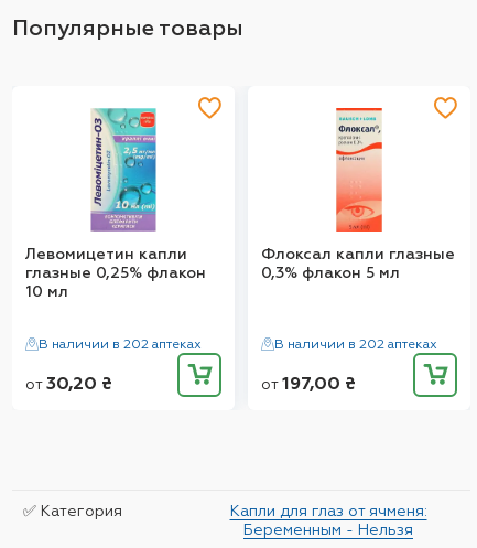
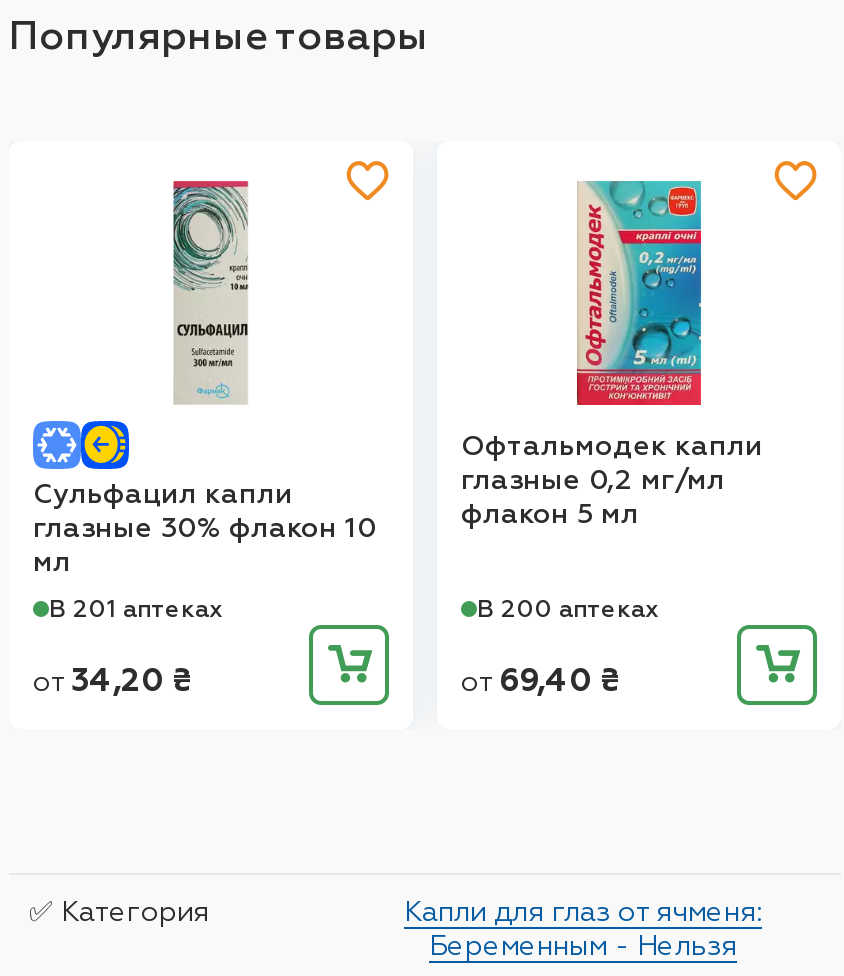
[25,107,206,301] [image] | Левомицетин капли | глазные 0,25% флакон | 10 мл -> [33,179,377,578] [image] | Сульфацил капли | глазные 30% флакон 10 | мл
[261,107,455,282] [image] | Флоксал капли глазные | 0,3% флакон 5 мл -> [461,179,763,530] [image] | Офтальмодек капли | глазные 0,2 мг/мл | флакон 5 мл
[39,336,202,351] В наличии в 202 аптеках -> [49,594,223,622] В 201 аптеках
[274,336,437,351] В наличии в 202 аптеках -> [477,594,659,622] В 200 аптеках
[25,372,112,393] от 30,20 ₴ -> [33,660,193,698] от 34,20 ₴
[261,372,356,393] от 197,00 ₴ -> [461,660,621,698] от 69,40 ₴

